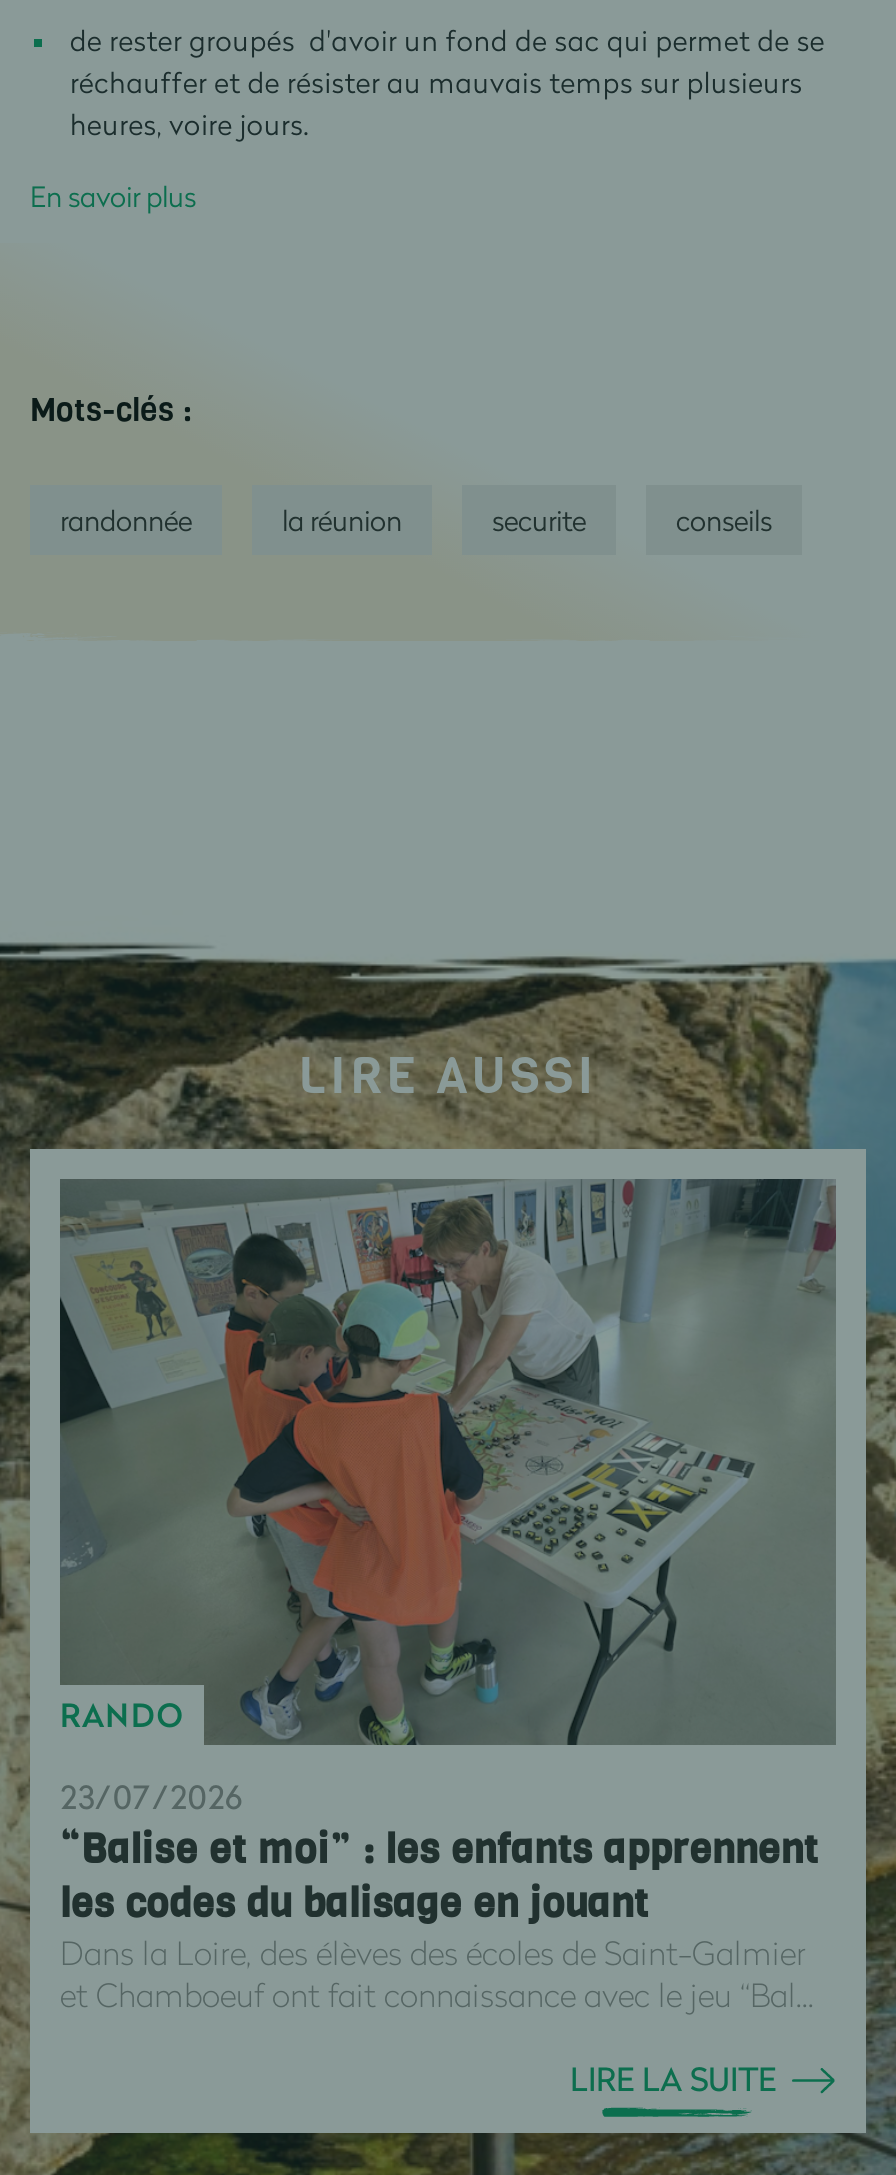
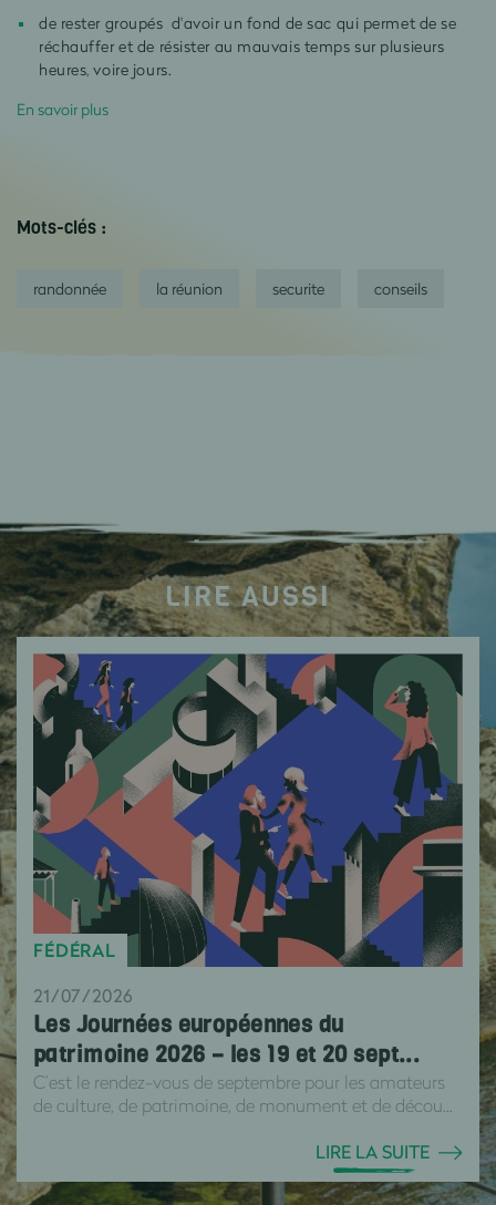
[58,1177,836,1747] [image] | RANDO -> [32,653,463,968] [image] | FÉDÉRAL
[60,1774,818,2014] 23/07/2026 | “Balise et moi” : les enfants apprennent | les codes du balisage en jouant | Dans la Loire, des élèves des écoles de Saint-Galmier | et Chamboeuf ont fait connaissance avec le jeu “Bal... -> [33,983,453,1116] 21/07/2026 | Les Journées européennes du | patrimoine 2026 – les 19 et 20 sept... | C’est le rendez-vous de septembre pour les amateurs | de culture, de patrimoine, de monument et de décou...

